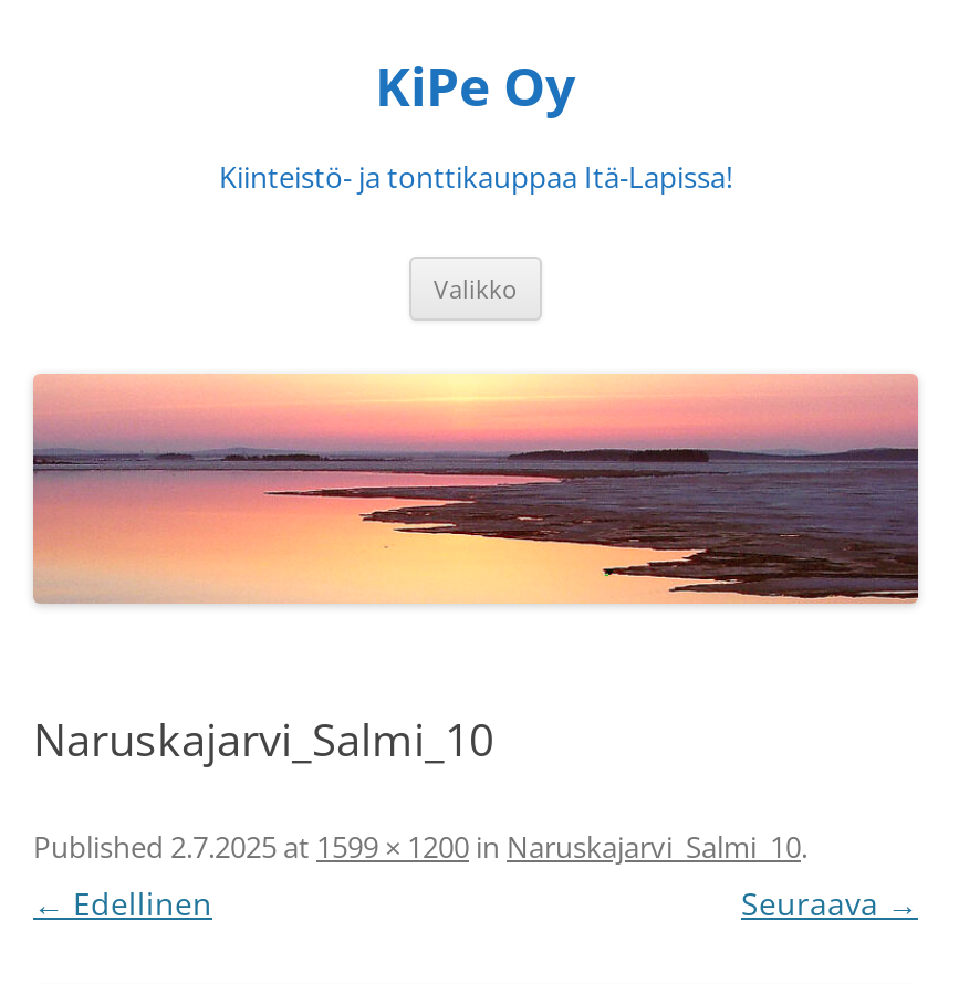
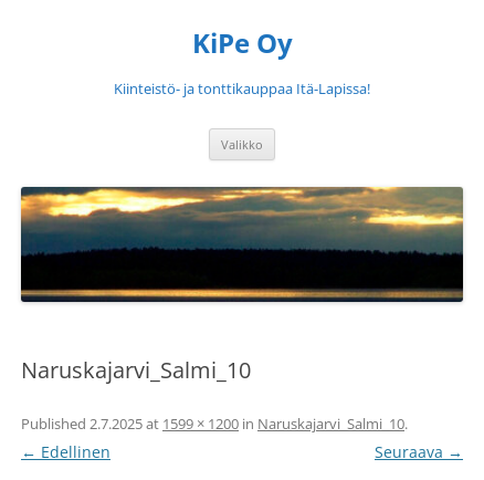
[31,374,920,604] [image] -> [20,186,464,303] [image]

